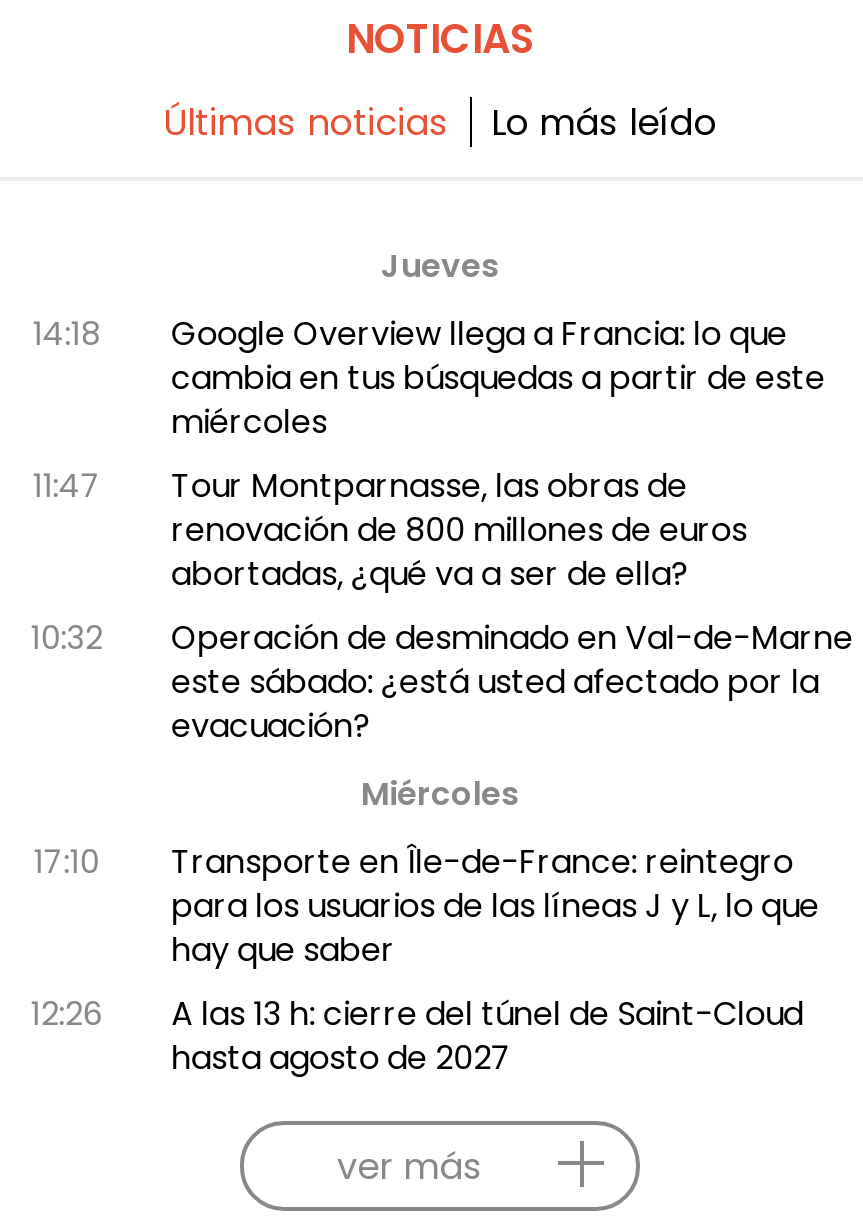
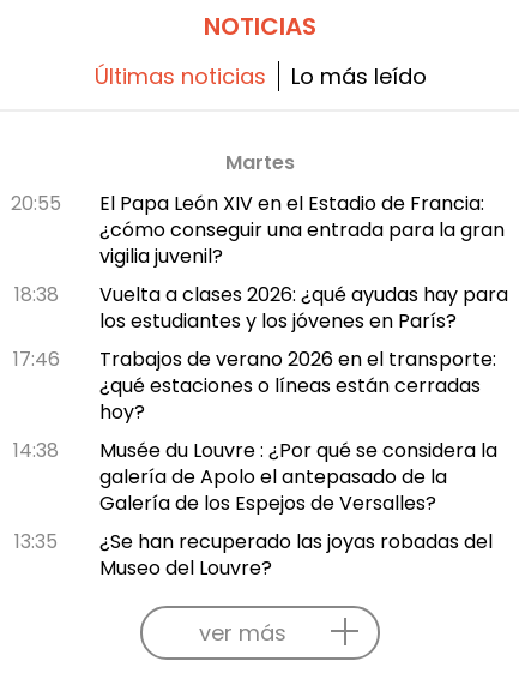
[31,242,853,1080] Jueves | 14:18 | Google Overview llega a Francia: lo que | cambia en tus búsquedas a partir de este | miércoles | 11:47 | Tour Montparnasse, las obras de | renovación de 800 millones de euros | abortadas, ¿qué va a ser de ella? | 10:32 | Operación de desminado en Val-de-Marne | este sábado: ¿está usted afectado por la | evacuación? | Miércoles | 17:10 | Transporte en Île-de-France: reintegro | para los usuarios de las líneas J y L, lo que | hay que saber | 12:26 | A las 13 h: cierre del túnel de Saint-Cloud | hasta agosto de 2027 -> [11,148,508,581] Martes | 20:55 | El Papa León XIV en el Estadio de Francia: | ¿cómo conseguir una entrada para la gran | vigilia juvenil? | 18:38 | Vuelta a clases 2026: ¿qué ayudas hay para | los estudiantes y los jóvenes en París? | 17:46 | Trabajos de verano 2026 en el transporte: | ¿qué estaciones o líneas están cerradas | hoy? | 14:38 | Musée du Louvre : ¿Por qué se considera la | galería de Apolo el antepasado de la | Galería de los Espejos de Versalles? | 13:35 | ¿Se han recuperado las joyas robadas del | Museo del Louvre?

